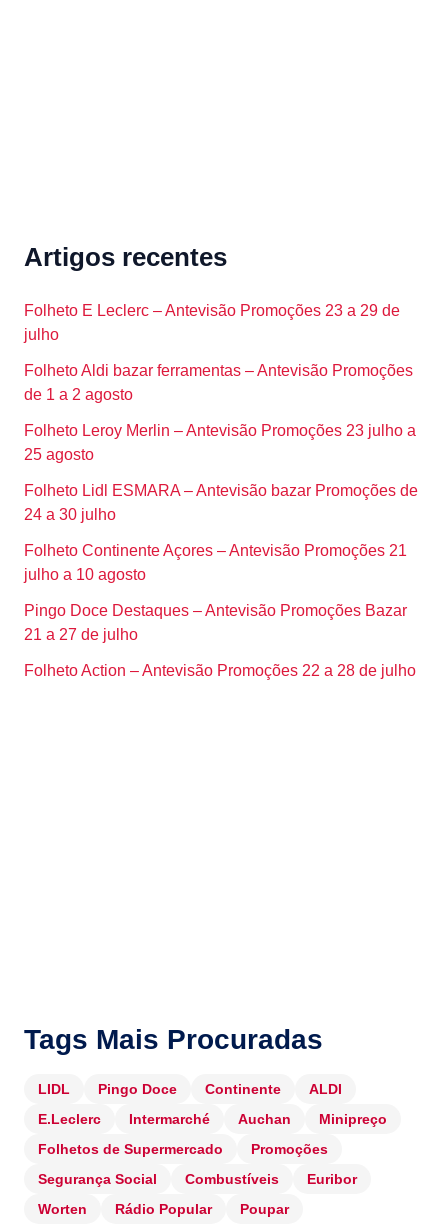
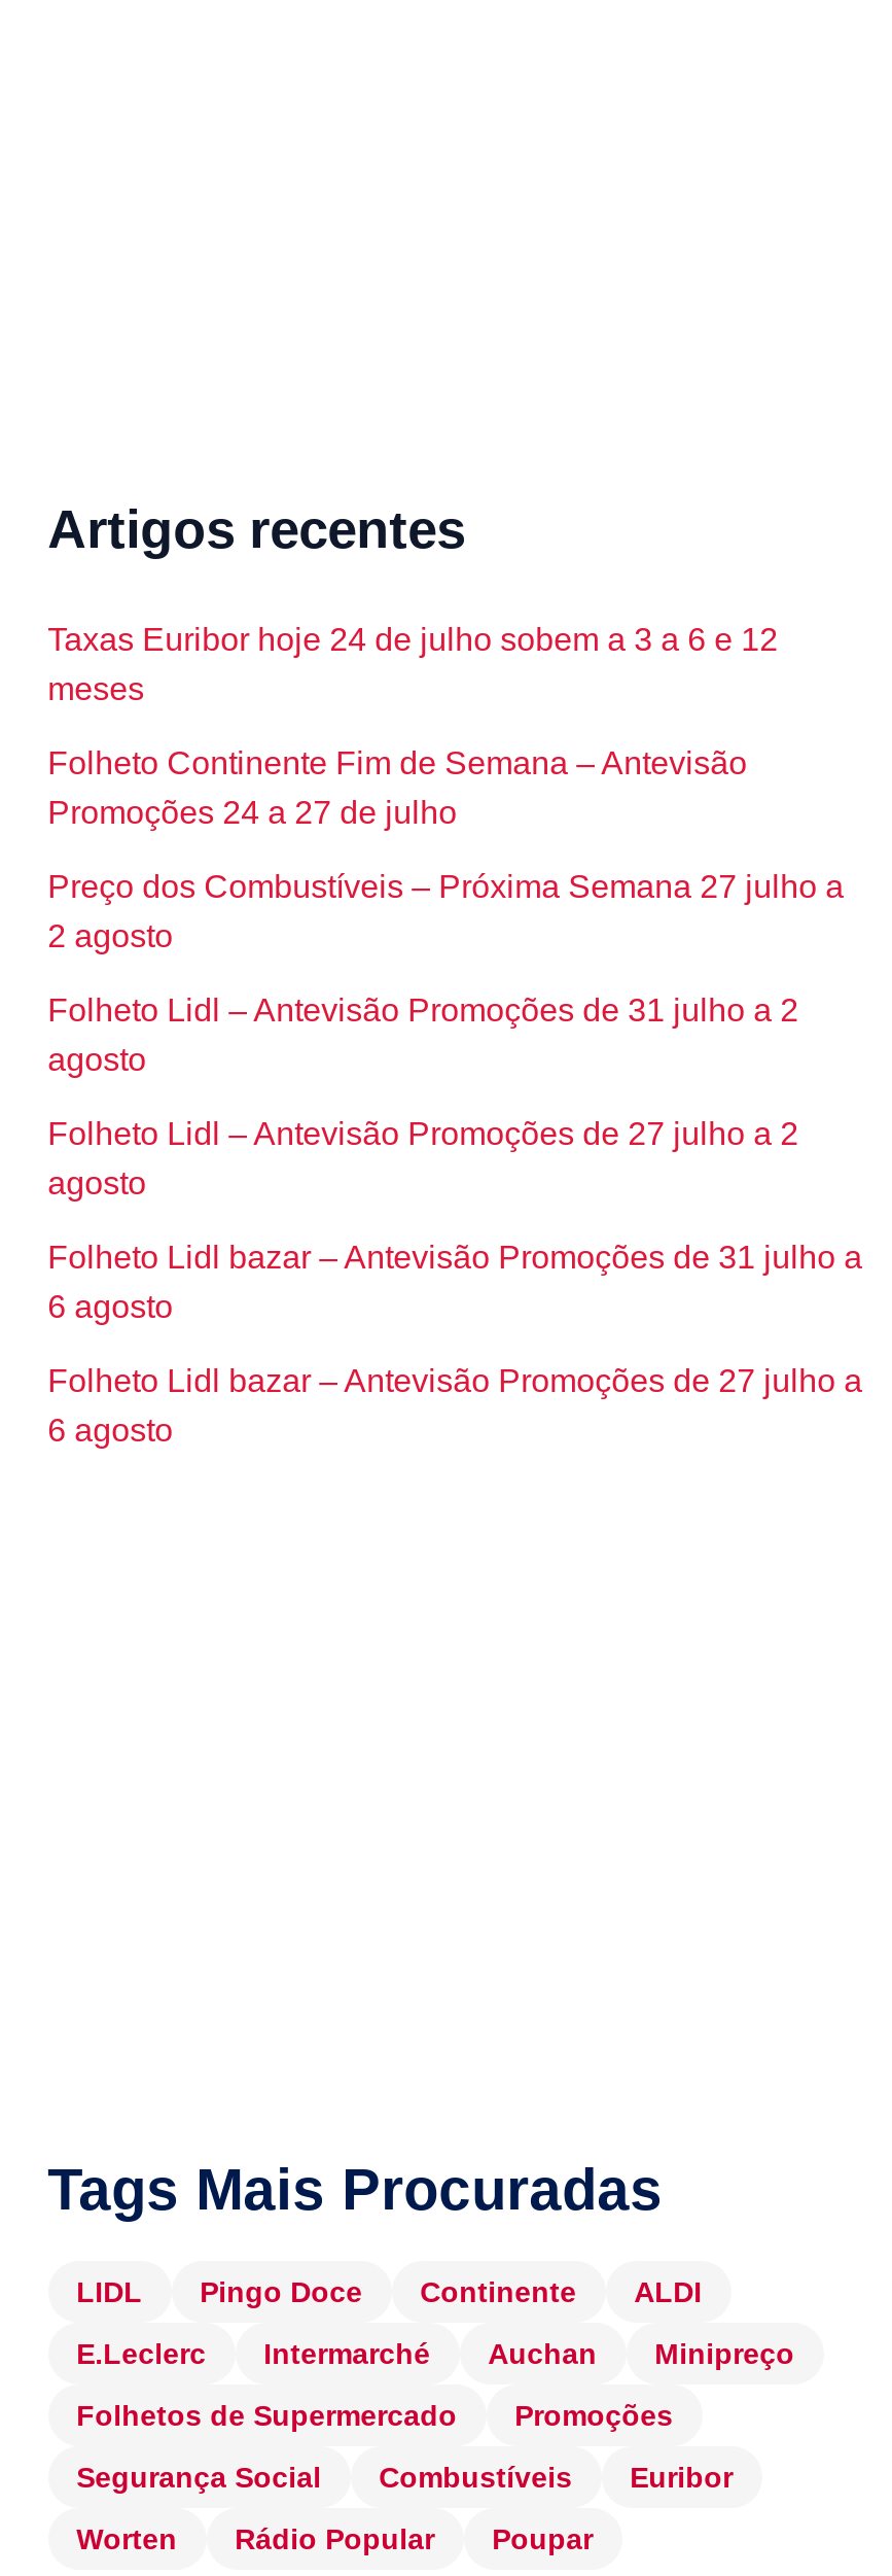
[24,302,400,343] Folheto E Leclerc – Antevisão Promoções 23 a 29 de | julho -> [48,622,778,706] Taxas Euribor hoje 24 de julho sobem a 3 a 6 e 12 | meses
[24,362,413,403] Folheto Aldi bazar ferramentas – Antevisão Promoções | de 1 a 2 agosto -> [48,745,747,830] Folheto Continente Fim de Semana – Antevisão | Promoções 24 a 27 de julho
[24,422,416,463] Folheto Leroy Merlin – Antevisão Promoções 23 julho a | 25 agosto -> [48,869,844,953] Preço dos Combustíveis – Próxima Semana 27 julho a | 2 agosto
[24,482,418,523] Folheto Lidl ESMARA – Antevisão bazar Promoções de | 24 a 30 julho -> [48,992,799,1077] Folheto Lidl – Antevisão Promoções de 31 julho a 2 | agosto
[24,542,407,583] Folheto Continente Açores – Antevisão Promoções 21 | julho a 10 agosto -> [48,1116,799,1200] Folheto Lidl – Antevisão Promoções de 27 julho a 2 | agosto
[24,602,407,643] Pingo Doce Destaques – Antevisão Promoções Bazar | 21 a 27 de julho -> [48,1239,862,1324] Folheto Lidl bazar – Antevisão Promoções de 31 julho a | 6 agosto
[24,662,416,679] Folheto Action – Antevisão Promoções 22 a 28 de julho -> [48,1363,862,1447] Folheto Lidl bazar – Antevisão Promoções de 27 julho a | 6 agosto

